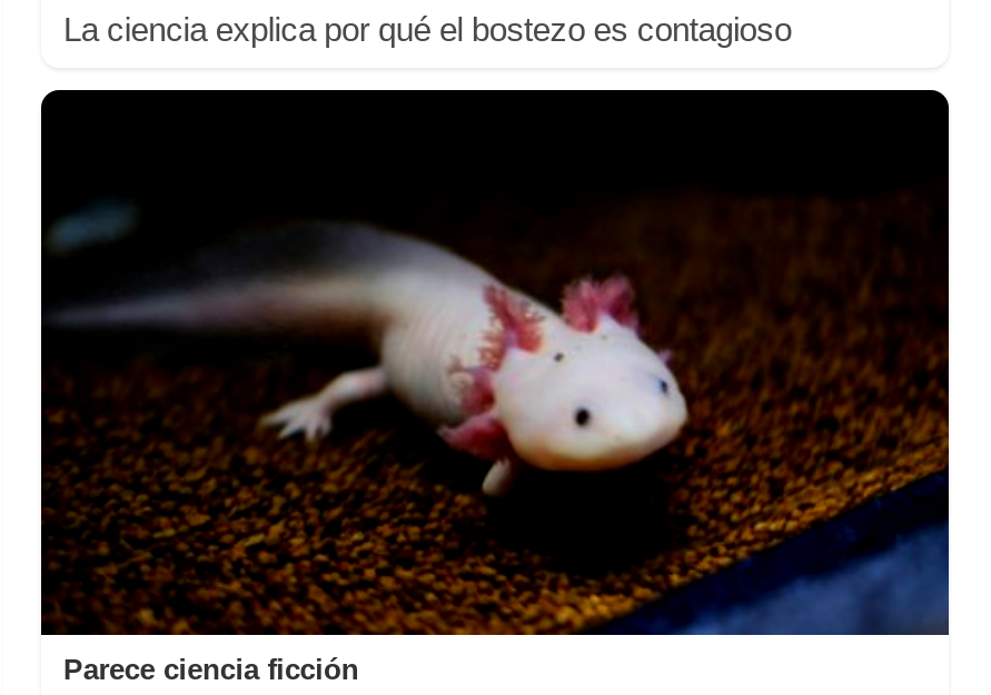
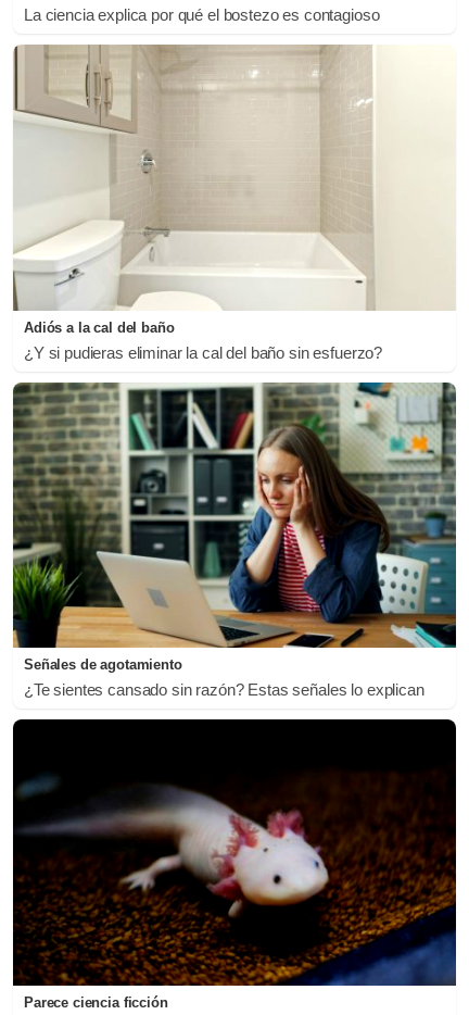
none -> [12,45,455,362] [image] | Adiós a la cal del baño | ¿Y si pudieras eliminar la cal del baño sin esfuerzo?
none -> [12,381,457,699] [image] | Señales de agotamiento | ¿Te sientes cansado sin razón? Estas señales lo explican

